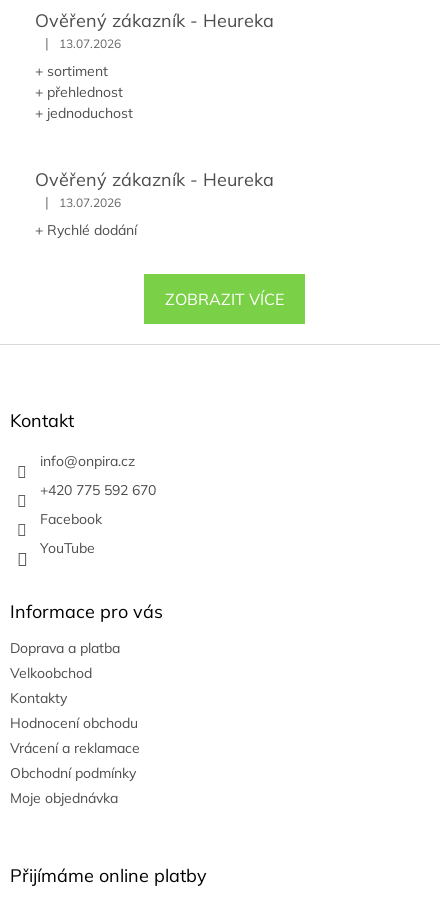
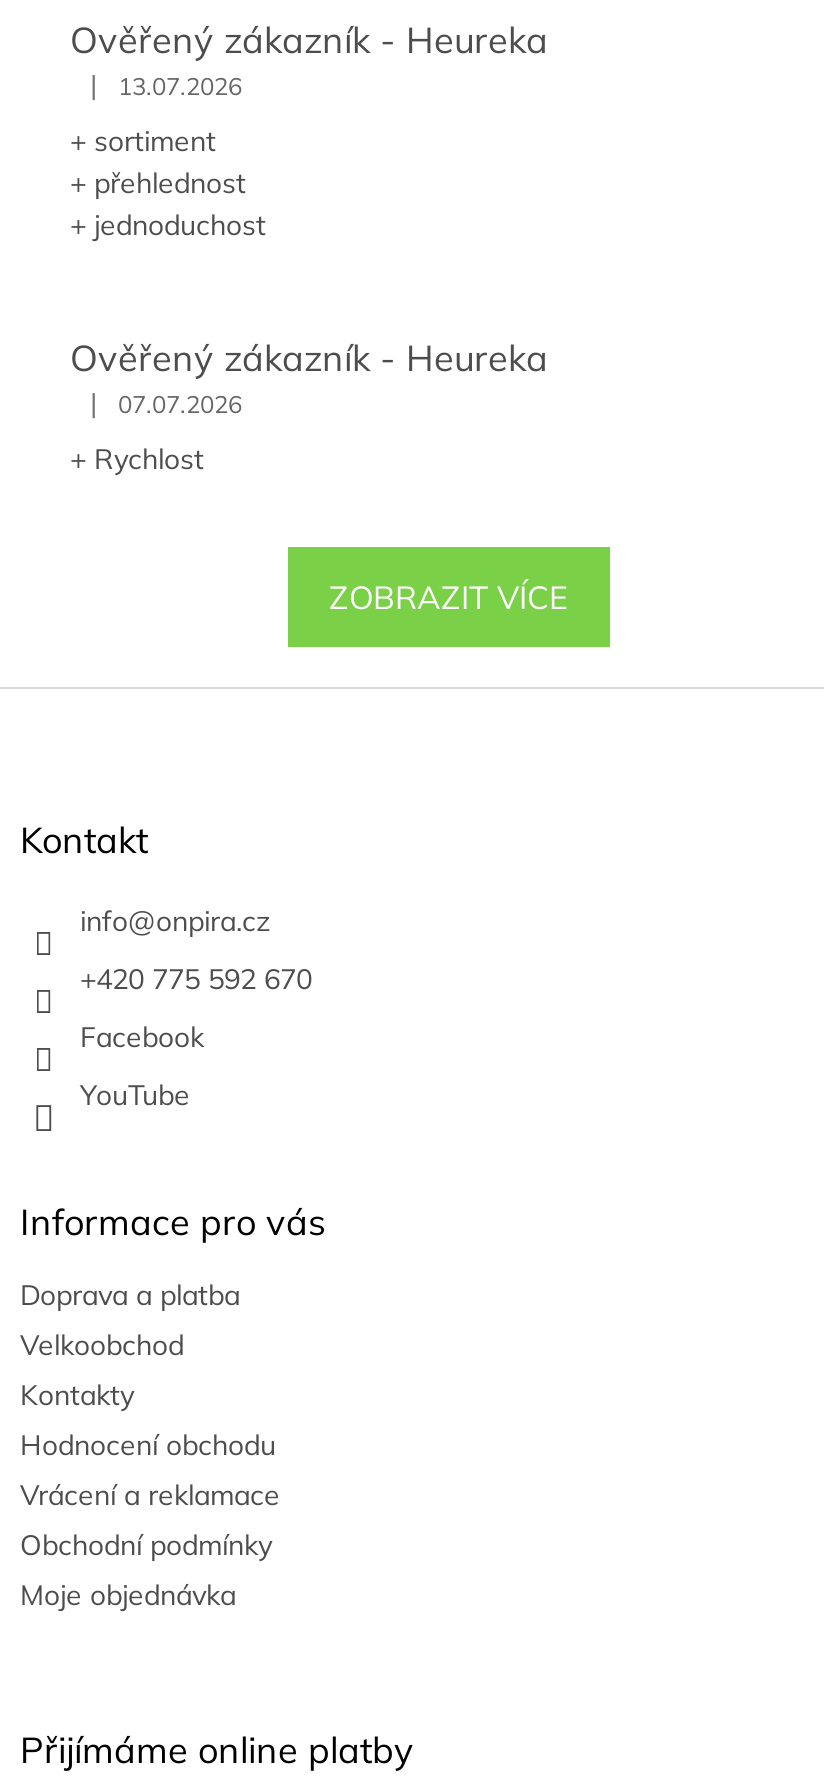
[59,195,121,210] 13.07.2026 -> [118,389,242,419] 07.07.2026
[35,221,137,239] + Rychlé dodání -> [70,441,204,477] + Rychlost

